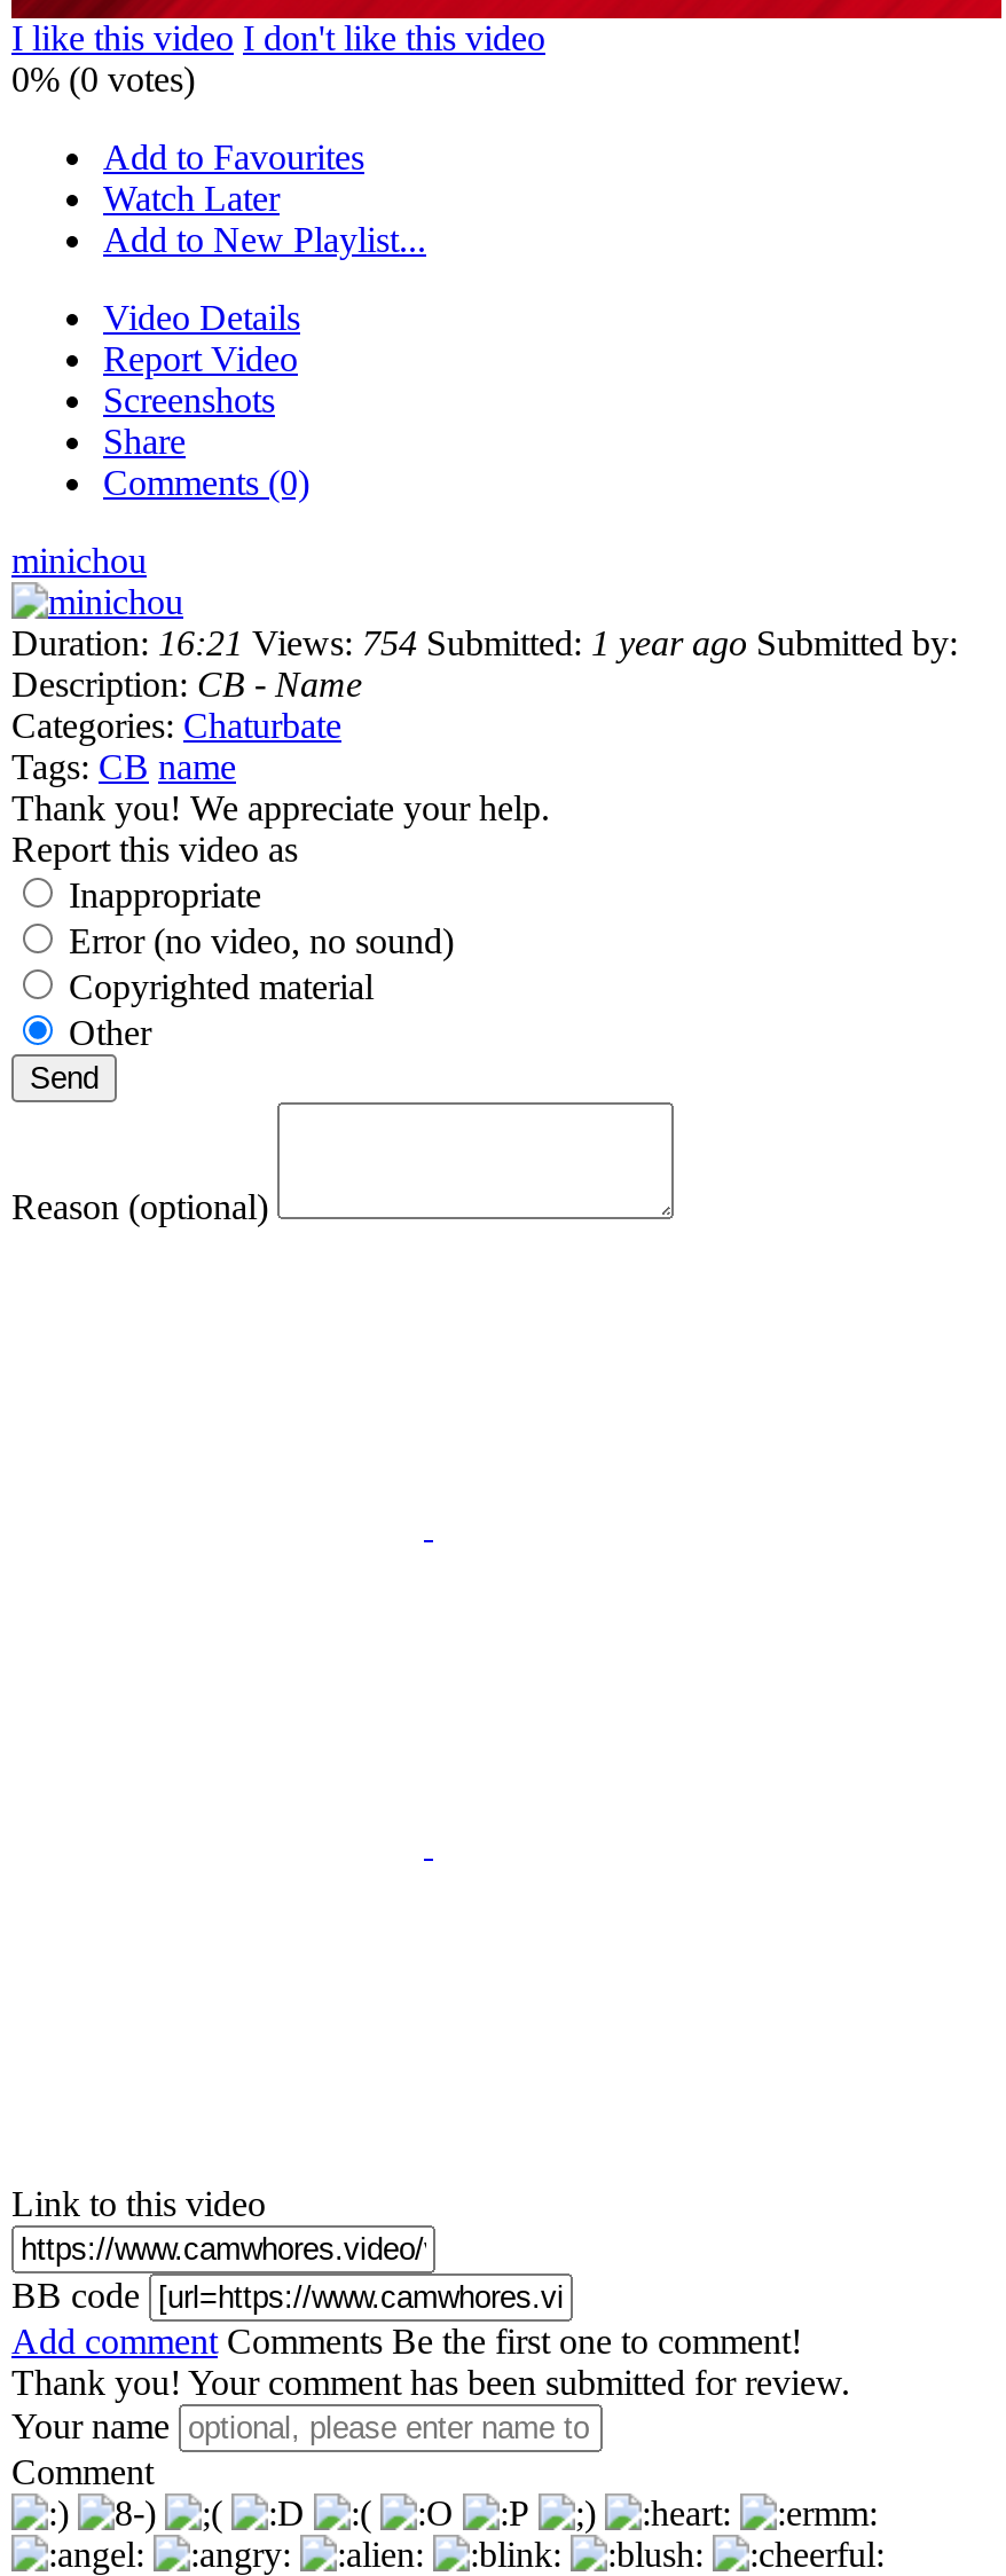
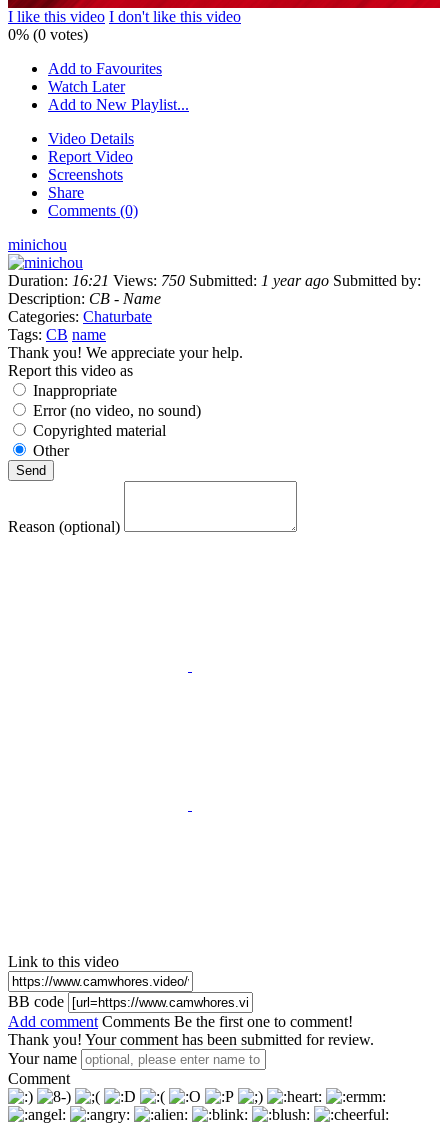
[11,624,958,663] Duration: 16:21 Views: 754 Submitted: 1 year ago Submitted by: -> [8,272,421,289] Duration: 16:21 Views: 750 Submitted: 1 year ago Submitted by:

